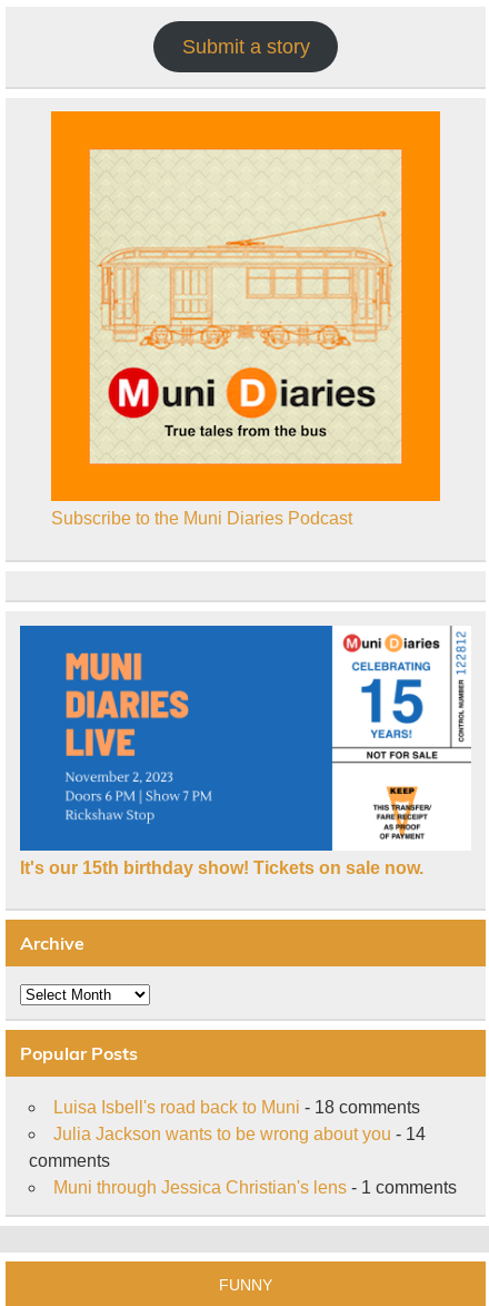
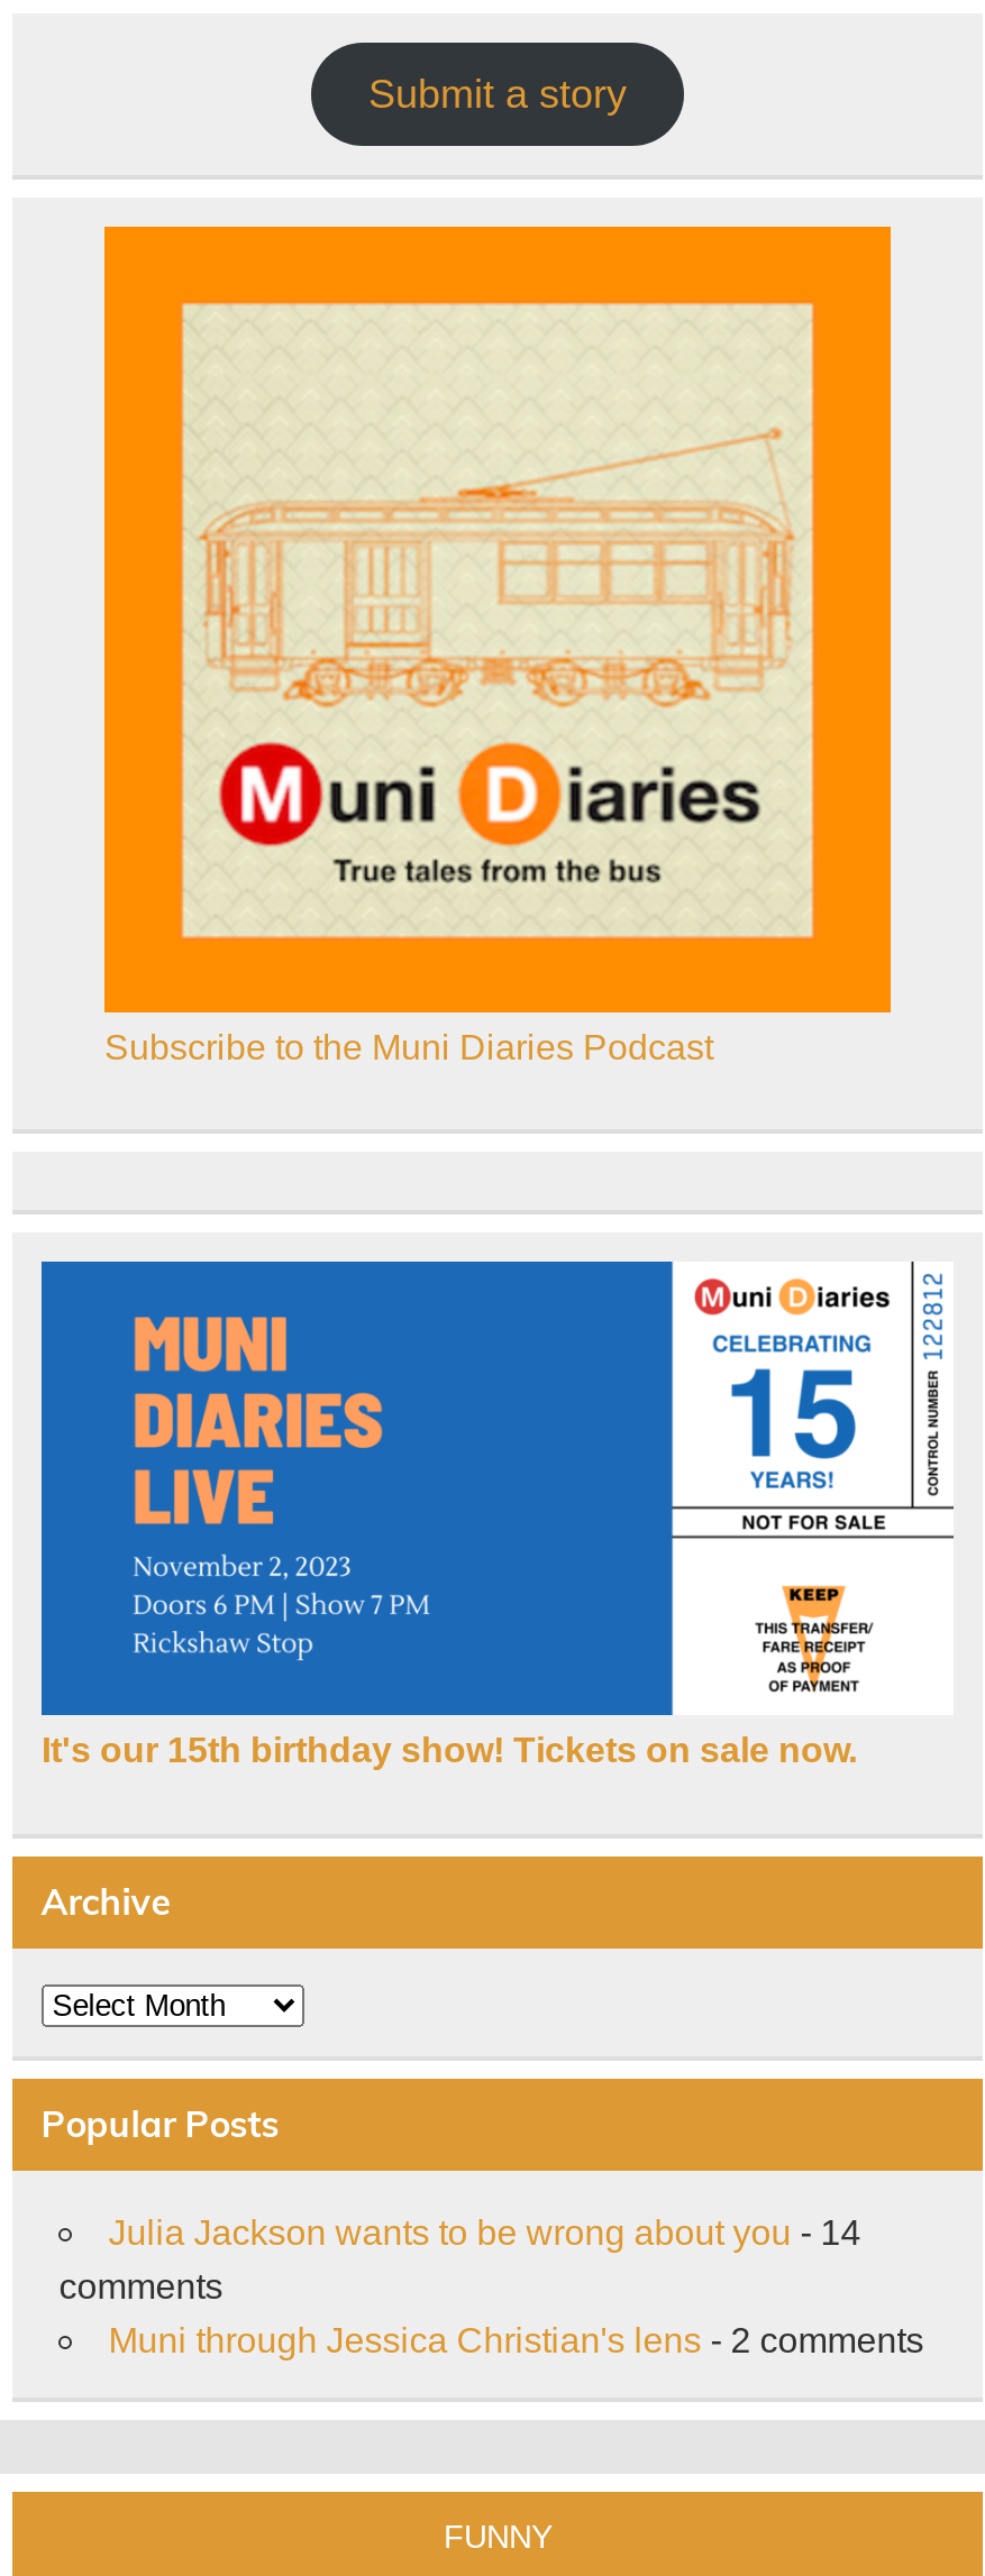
[53,1097,420,1116] Luisa Isbell's road back to Muni - 18 comments -> none
[53,1178,457,1196] Muni through Jessica Christian's lens - 1 comments -> [108,2320,924,2358] Muni through Jessica Christian's lens - 2 comments

